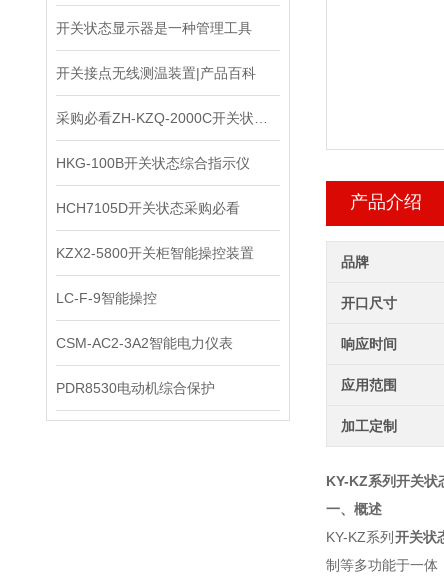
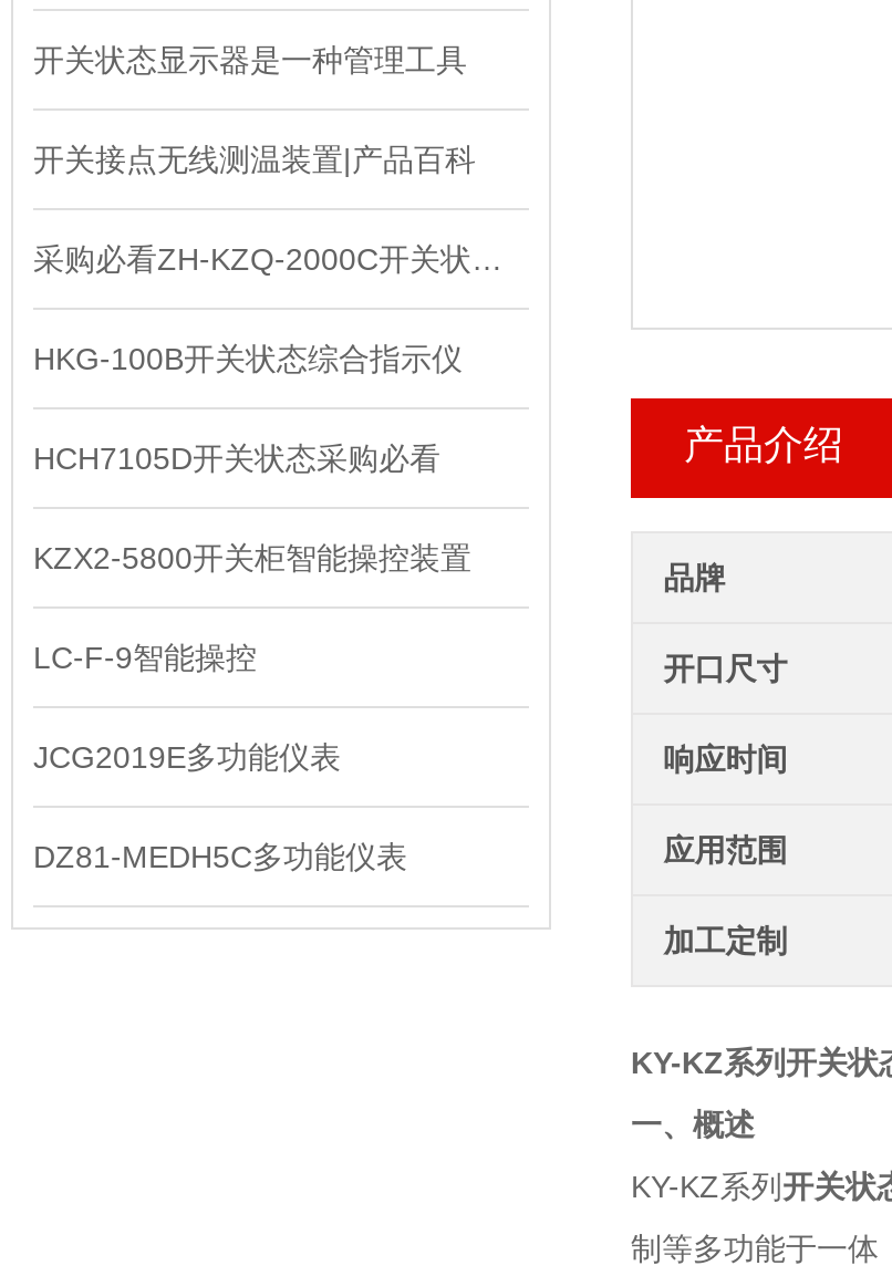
[56,335,233,351] CSM-AC2-3A2智能电力仪表 -> [33,739,341,775] JCG2019E多功能仪表
[56,380,215,396] PDR8530电动机综合保护 -> [33,839,407,874] DZ81-MEDH5C多功能仪表

